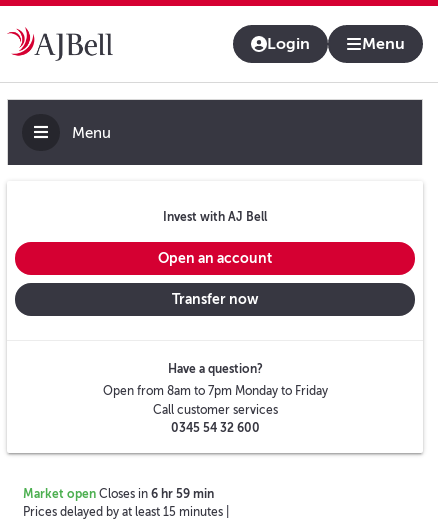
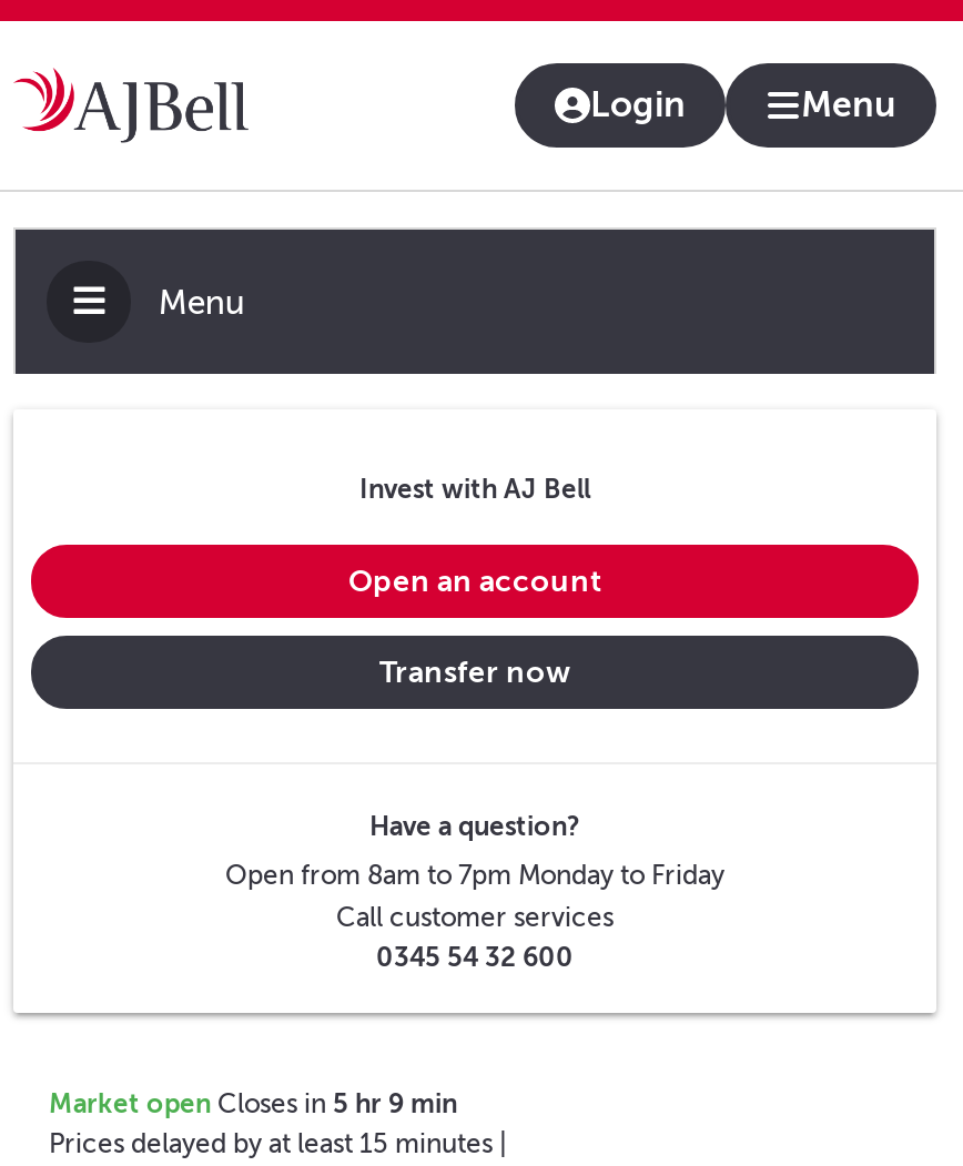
[23,487,214,501] Market open Closes in 6 hr 59 min -> [49,1089,457,1120] Market open Closes in 5 hr 9 min

